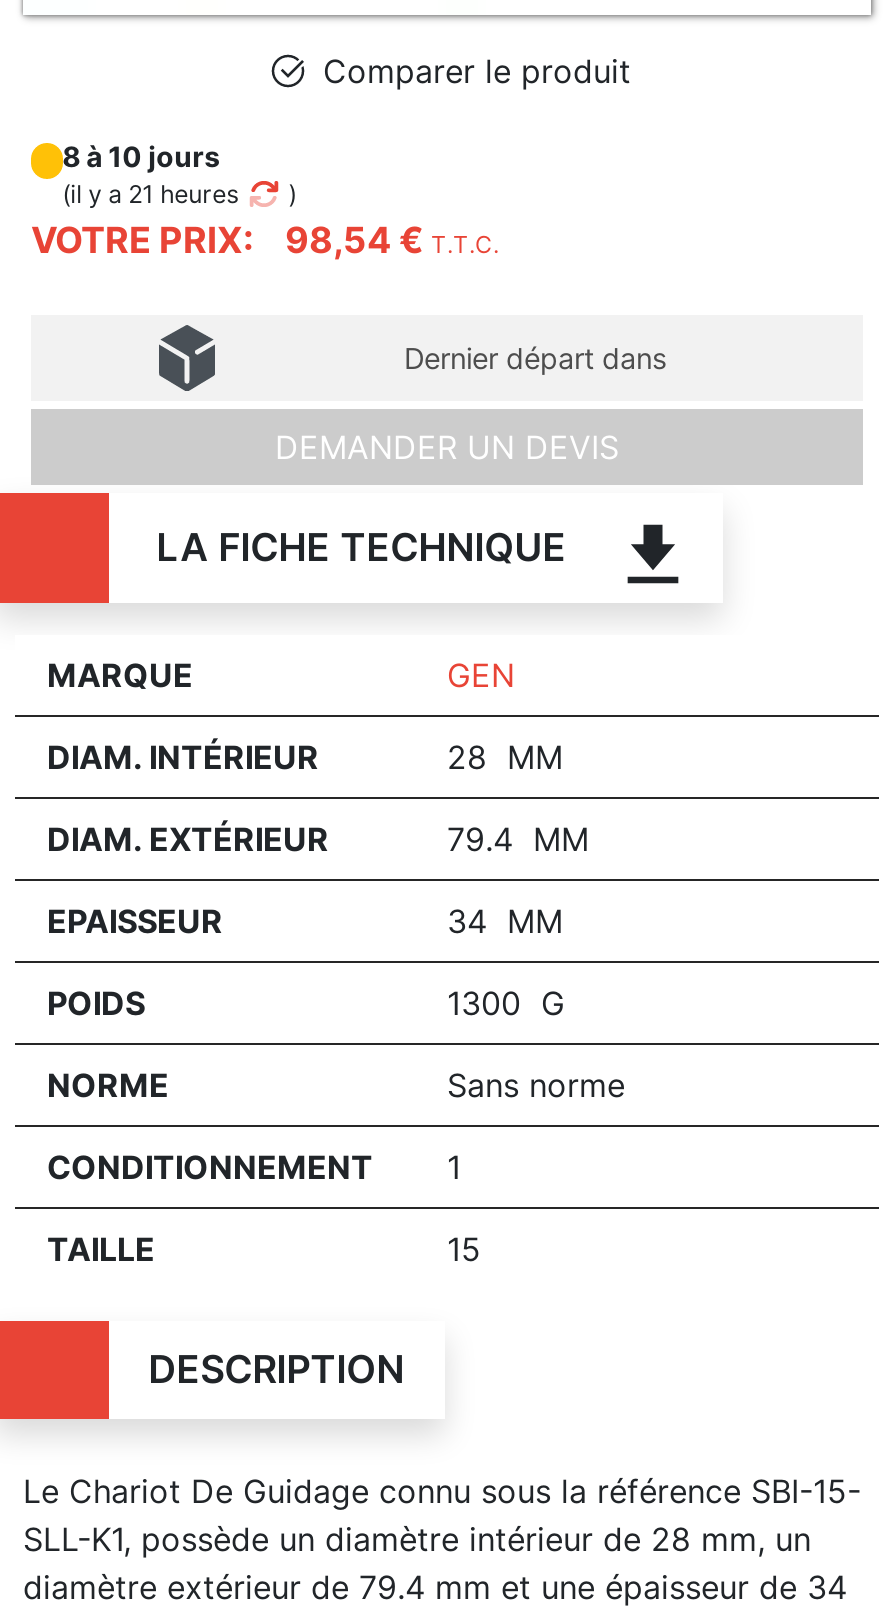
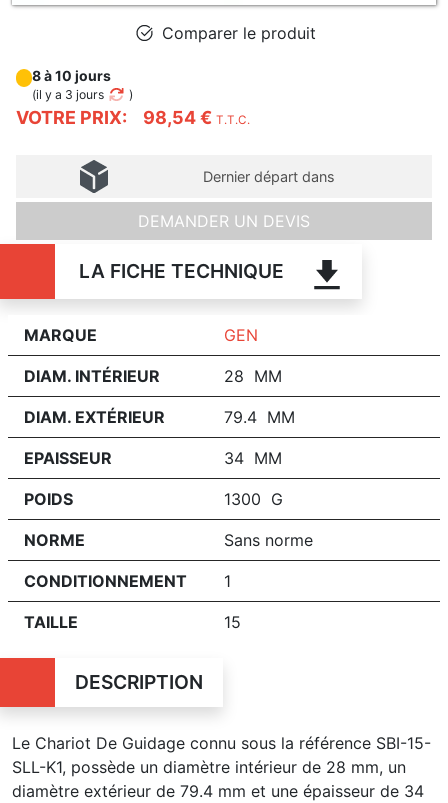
[62,179,238,209] (il y a 21 heures -> [32,87,104,102] (il y a 3 jours

